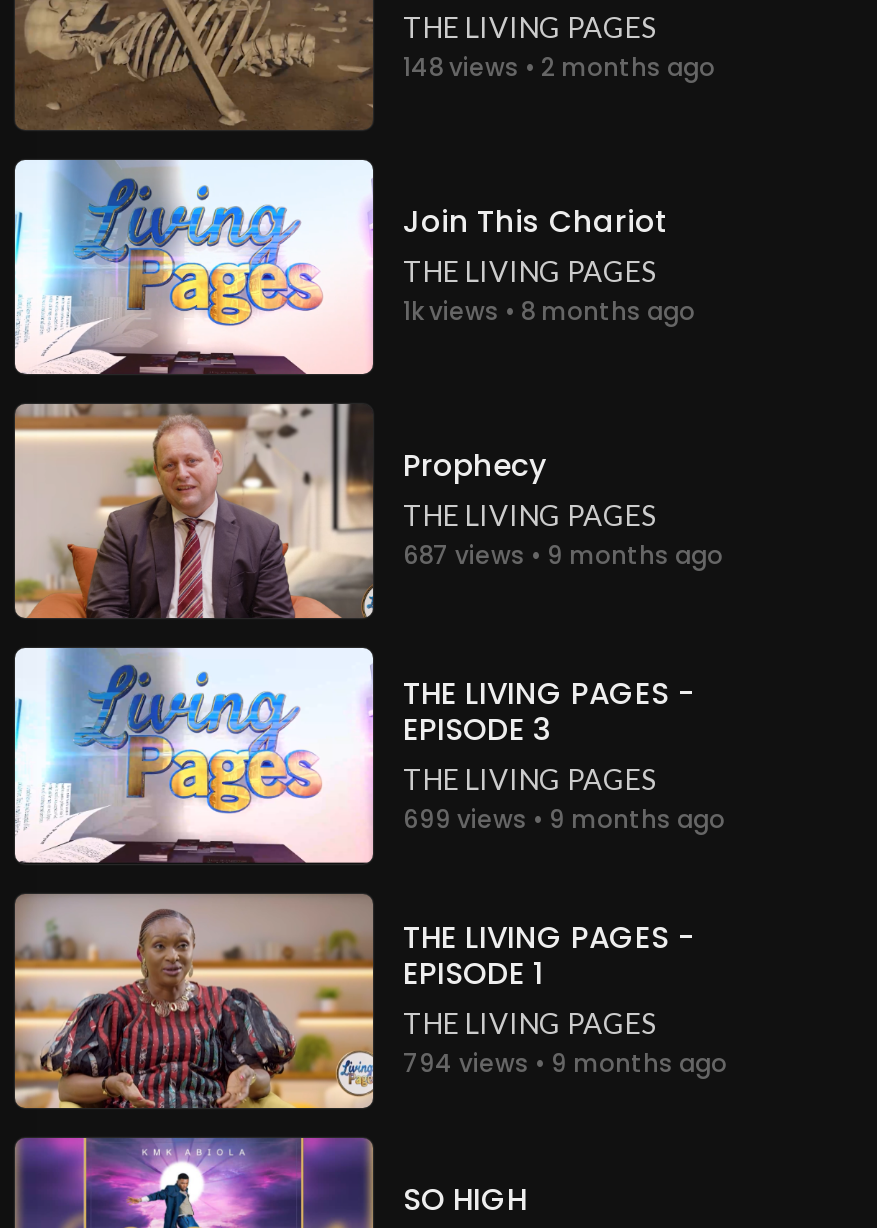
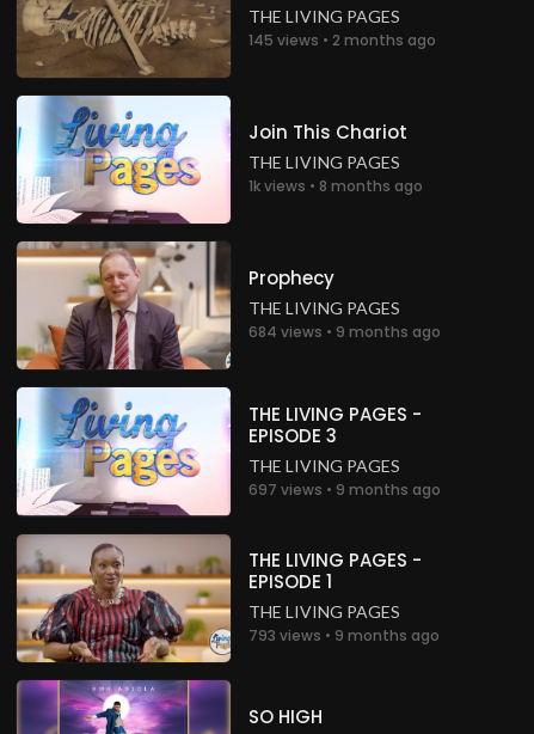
[403,50,715,84] 148 views • 2 months ago -> [248,30,436,50] 145 views • 2 months ago
[403,539,723,573] 687 views • 9 months ago -> [248,322,441,342] 684 views • 9 months ago
[403,801,725,835] 699 views • 9 months ago -> [248,479,441,499] 697 views • 9 months ago
[403,1045,727,1079] 794 views • 9 months ago -> [248,625,440,645] 793 views • 9 months ago

